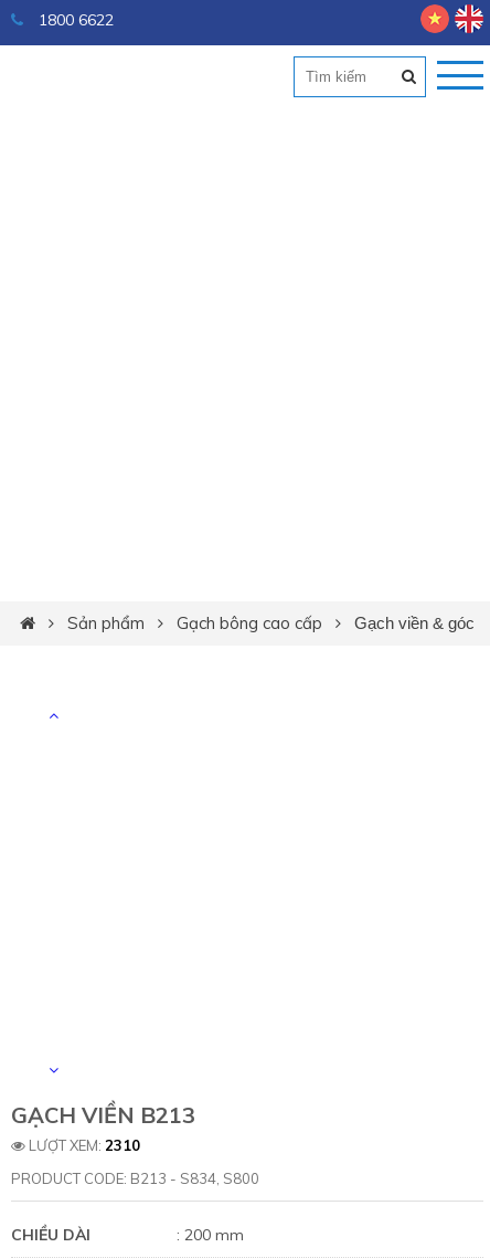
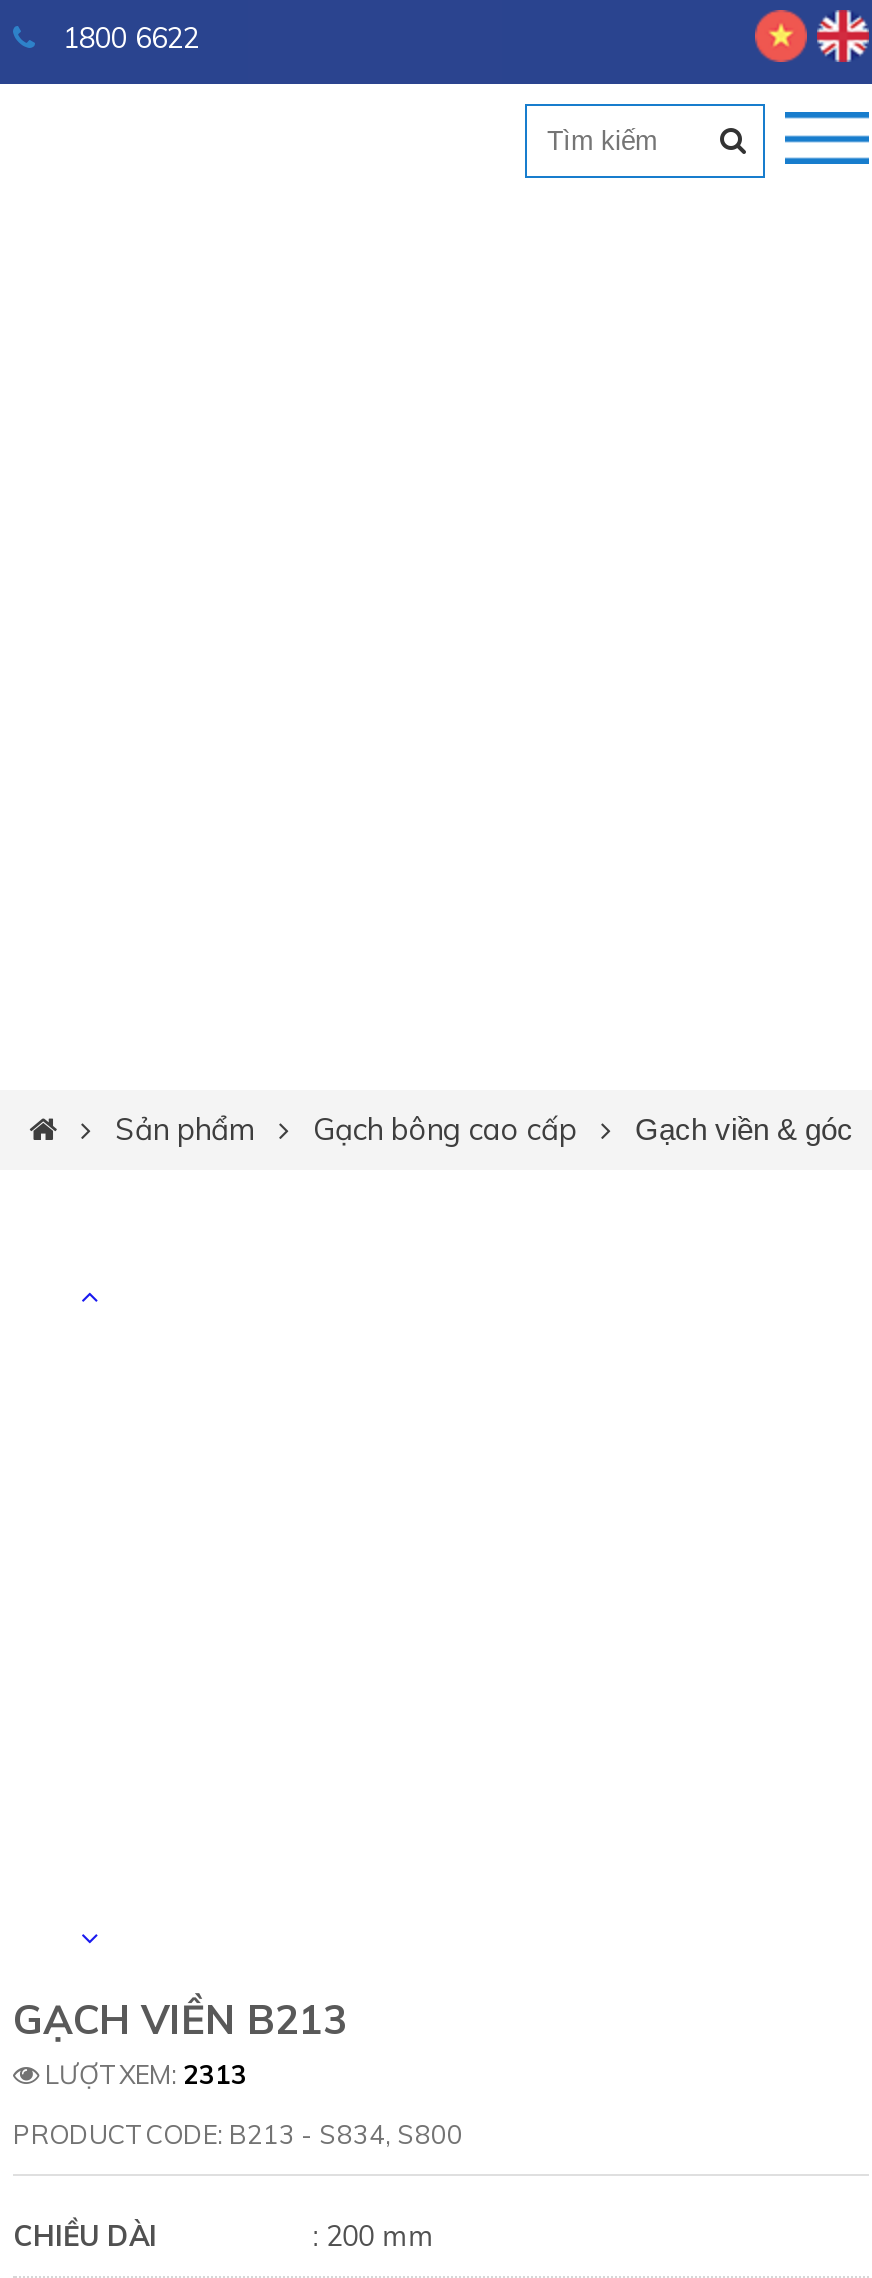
[25,1136,140,1154] LƯỢT XEM: 2310 -> [39,2058,247,2090] LƯỢT XEM: 2313

